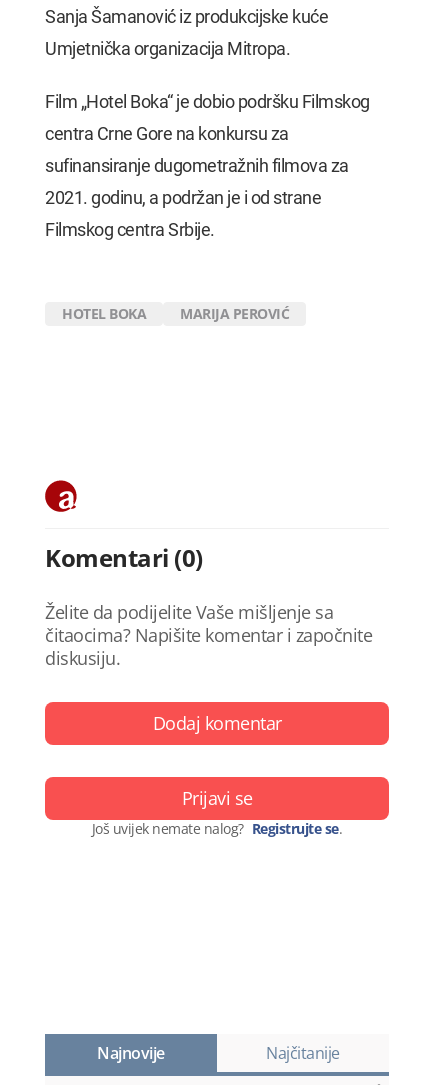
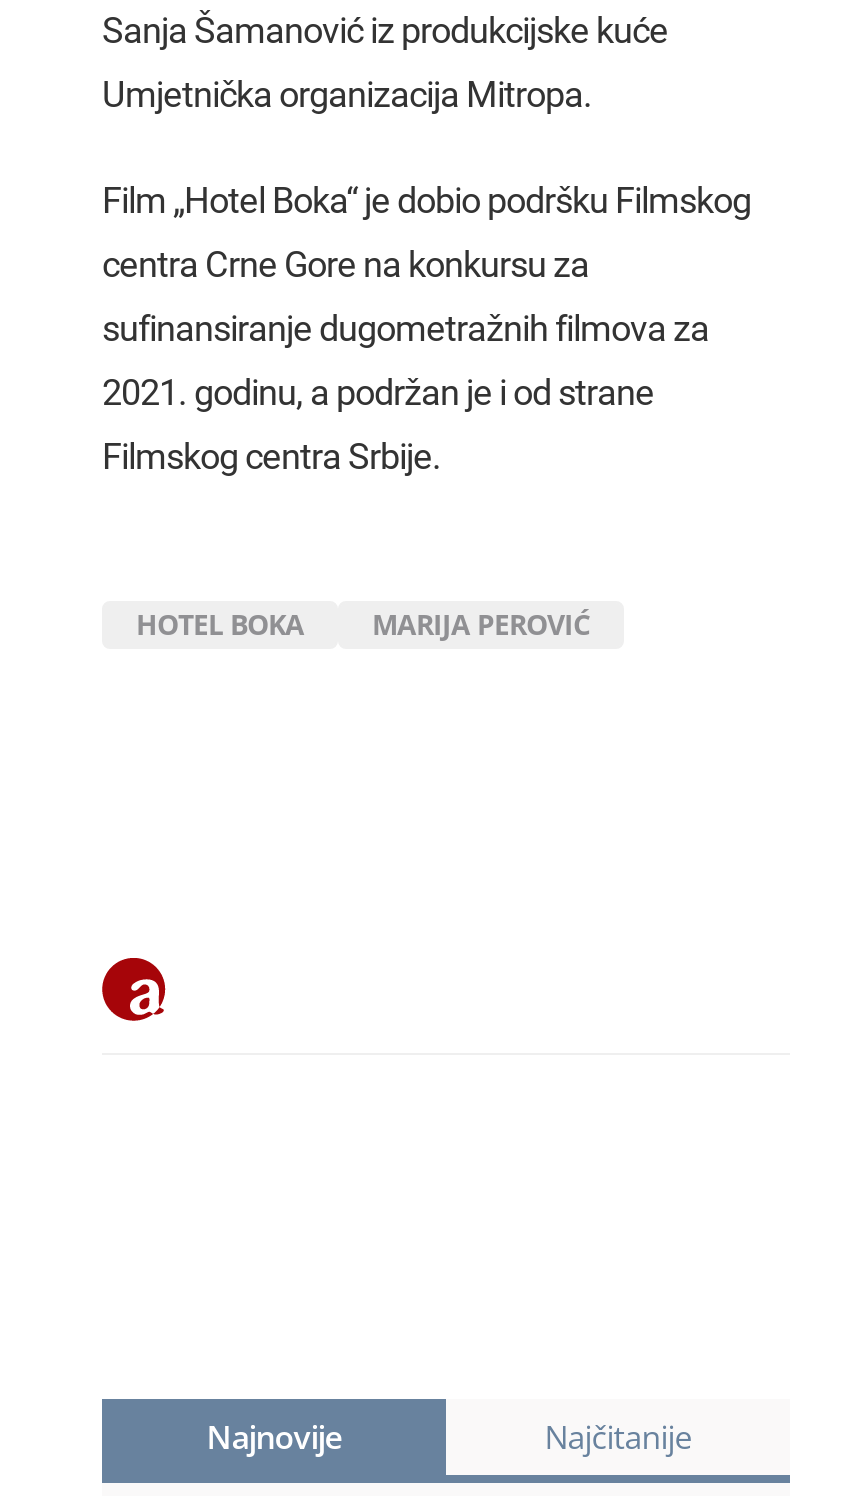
[45,541,372,838] Komentari (0) | Želite da podijelite Vaše mišljenje sa | čitaocima? Napišite komentar i započnite | diskusiju. | Dodaj komentar | Prijavi se | Još uvijek nemate nalog? Registrujte se. -> none

